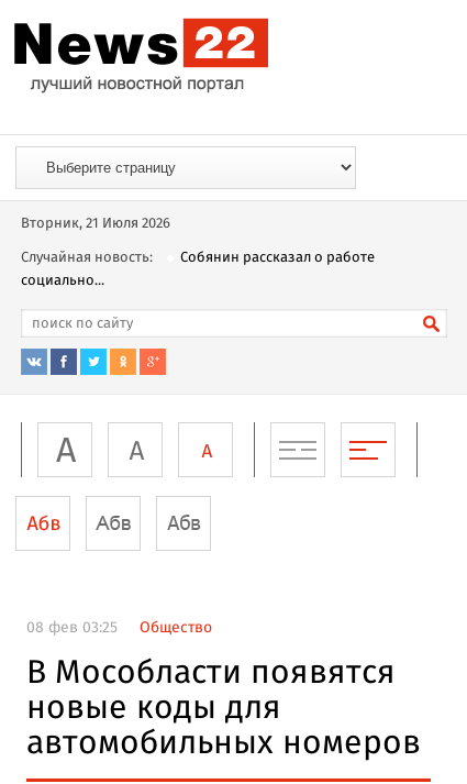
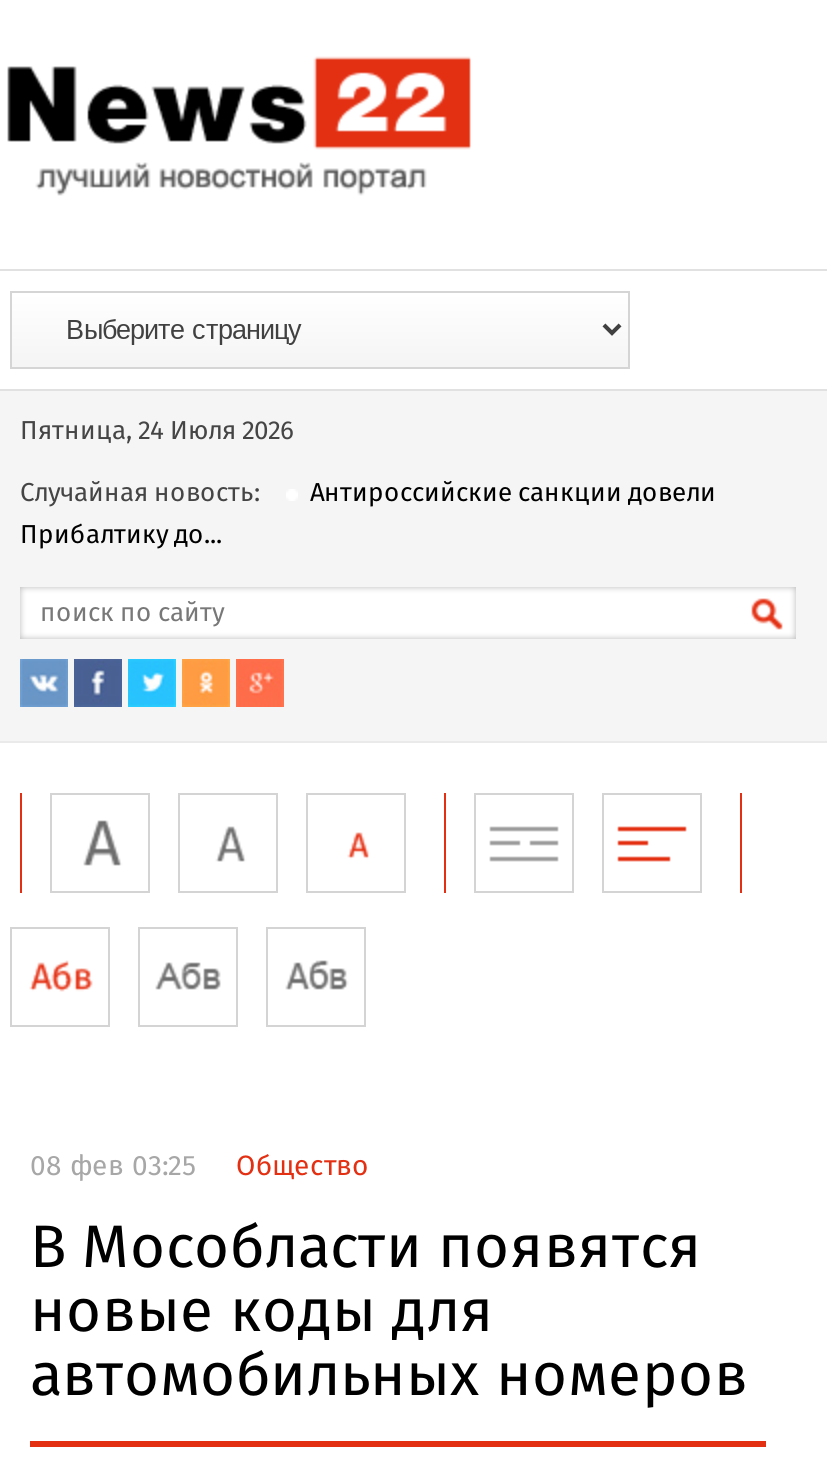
[21,212,170,235] Вторник, 21 Июля 2026 -> [20,411,294,453] Пятница, 24 Июля 2026
[21,246,375,292] Собянин рассказал о работе | социально... -> [20,473,716,557] Антироссийские санкции довели | Прибалтику до...

